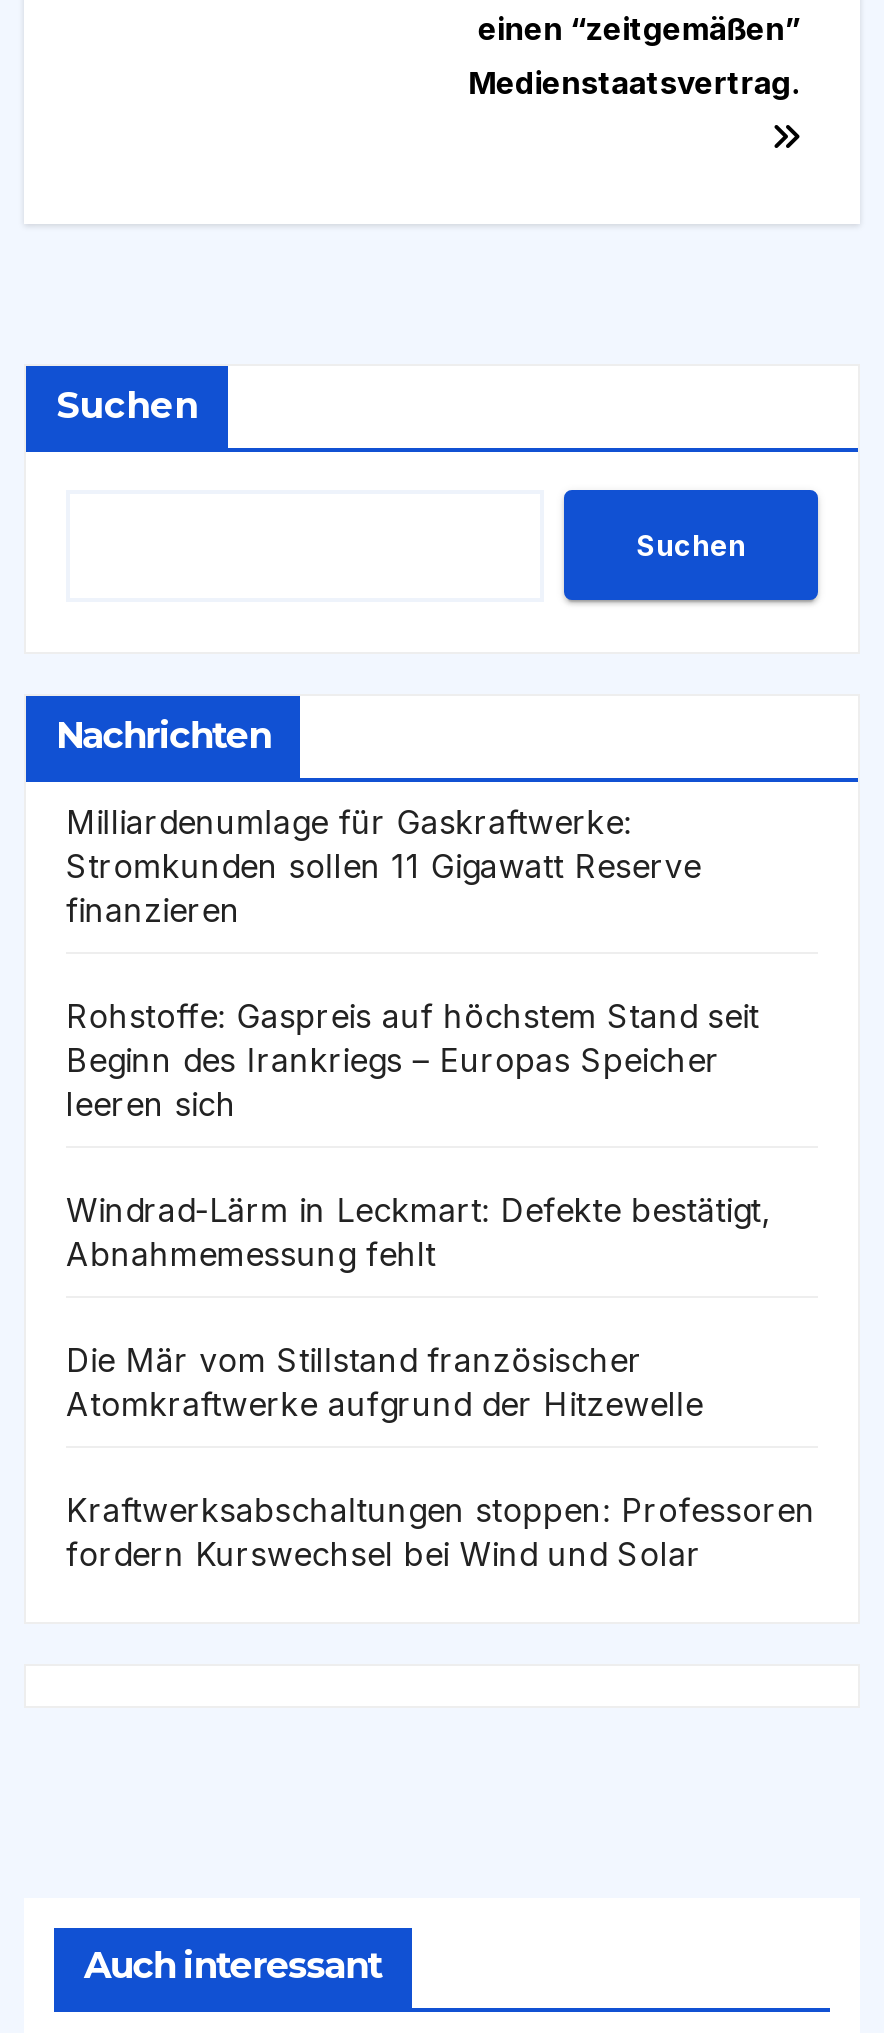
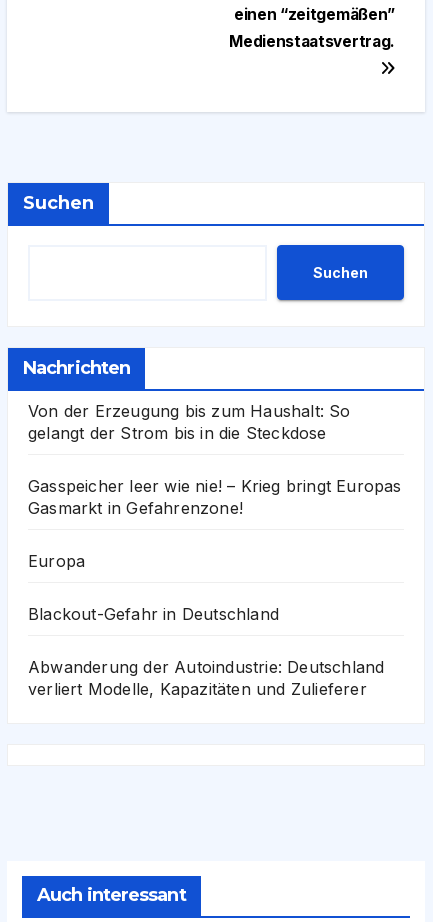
[66,803,701,931] Milliardenumlage für Gaskraftwerke: | Stromkunden sollen 11 Gigawatt Reserve | finanzieren -> [28,401,351,443] Von der Erzeugung bis zum Haushalt: So | gelangt der Strom bis in die Steckdose
[66,997,759,1125] Rohstoffe: Gaspreis auf höchstem Stand seit | Beginn des Irankriegs – Europas Speicher | leeren sich -> [28,476,402,518] Gasspeicher leer wie nie! – Krieg bringt Europas | Gasmarkt in Gefahrenzone!
[66,1191,772,1275] Windrad-Lärm in Leckmart: Defekte bestätigt, | Abnahmemessung fehlt -> [28,551,85,571] Europa
[66,1341,703,1425] Die Mär vom Stillstand französischer | Atomkraftwerke aufgrund der Hitzewelle -> [28,604,279,624] Blackout-Gefahr in Deutschland
[66,1491,816,1575] Kraftwerksabschaltungen stoppen: Professoren | fordern Kurswechsel bei Wind und Solar -> [28,657,384,699] Abwanderung der Autoindustrie: Deutschland | verliert Modelle, Kapazitäten und Zulieferer

